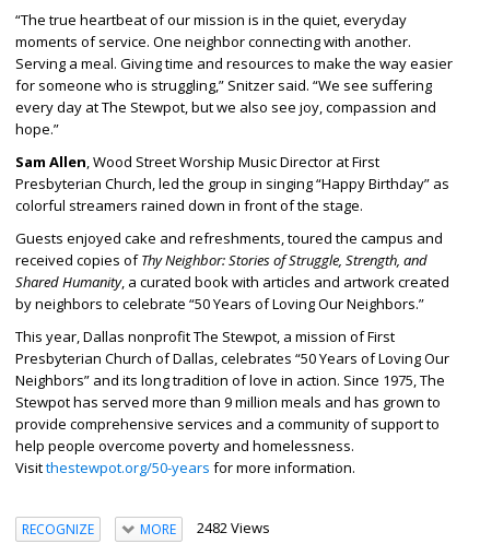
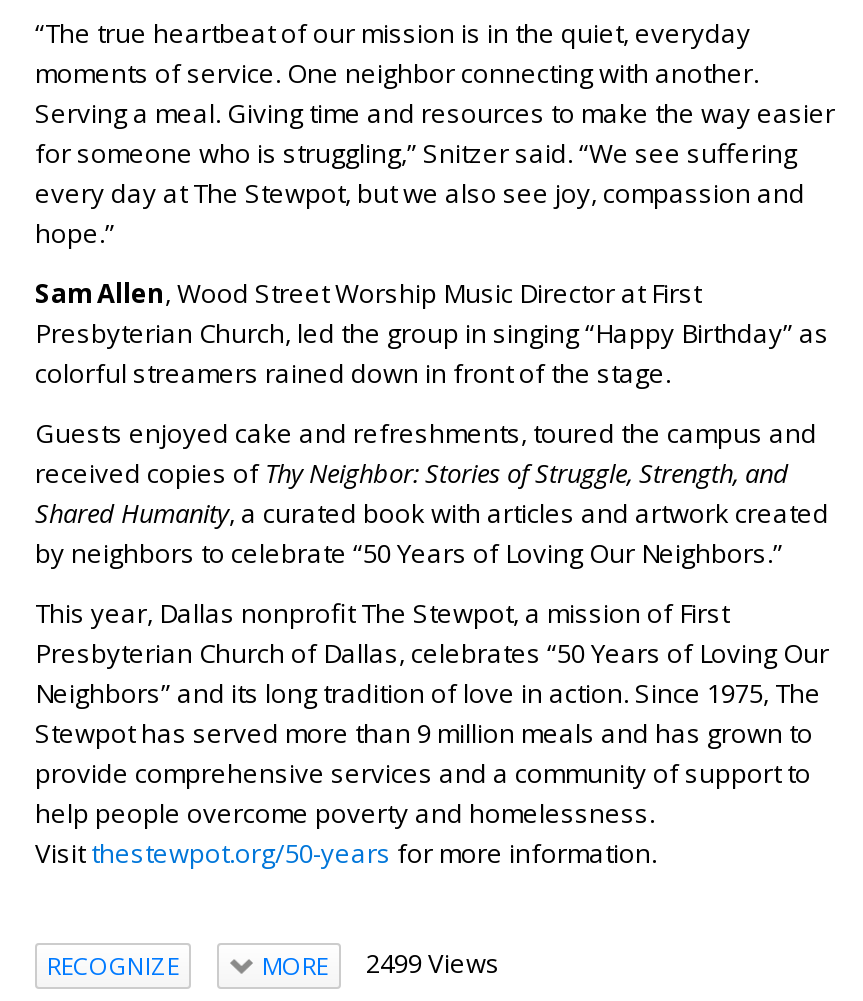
[139,518,270,539] MORE 2482 Views -> [262,945,500,983] MORE 2499 Views

